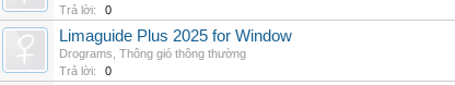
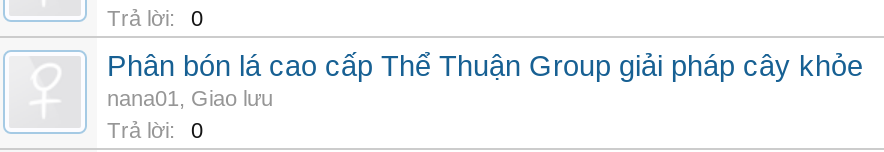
[59,27,292,60] Limaguide Plus 2025 for Window | Drograms, Thông gió thông thường -> [107,50,863,110] Phân bón lá cao cấp Thể Thuận Group giải pháp cây khỏe | nana01, Giao lưu

